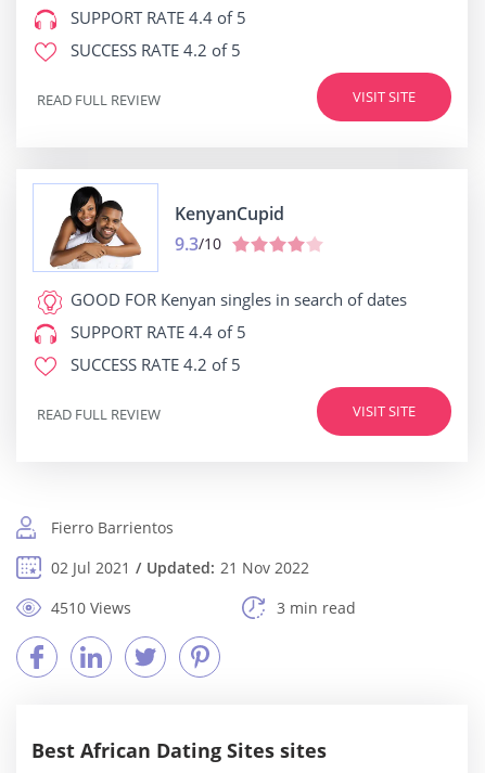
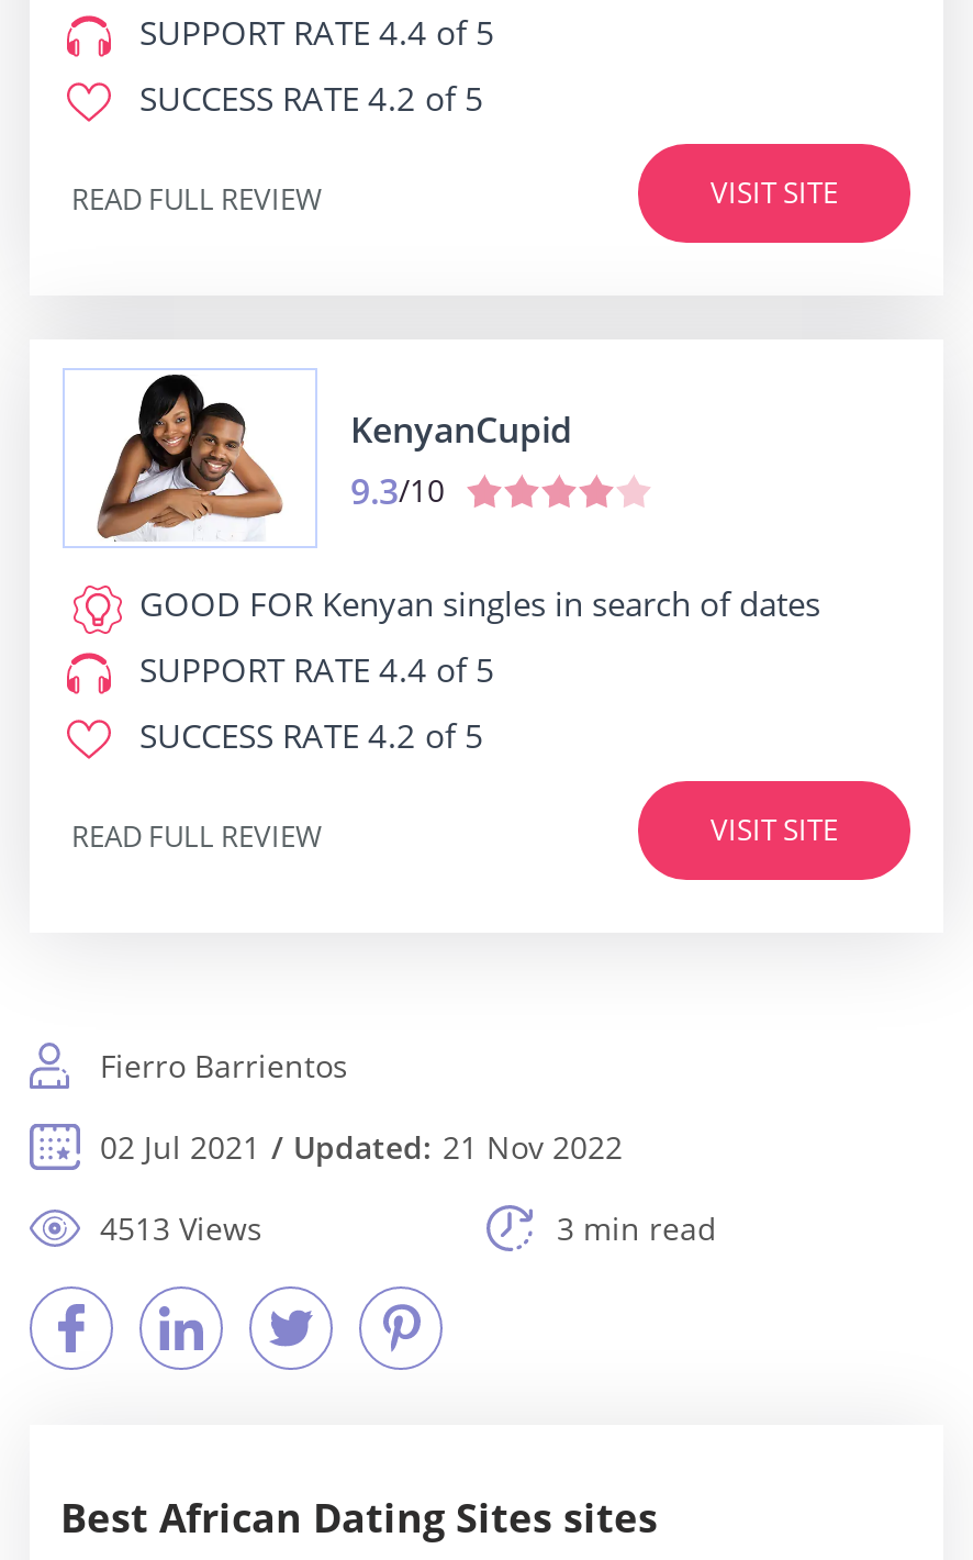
[51,597,131,618] 4510 Views -> [100,1207,262,1249] 4513 Views

